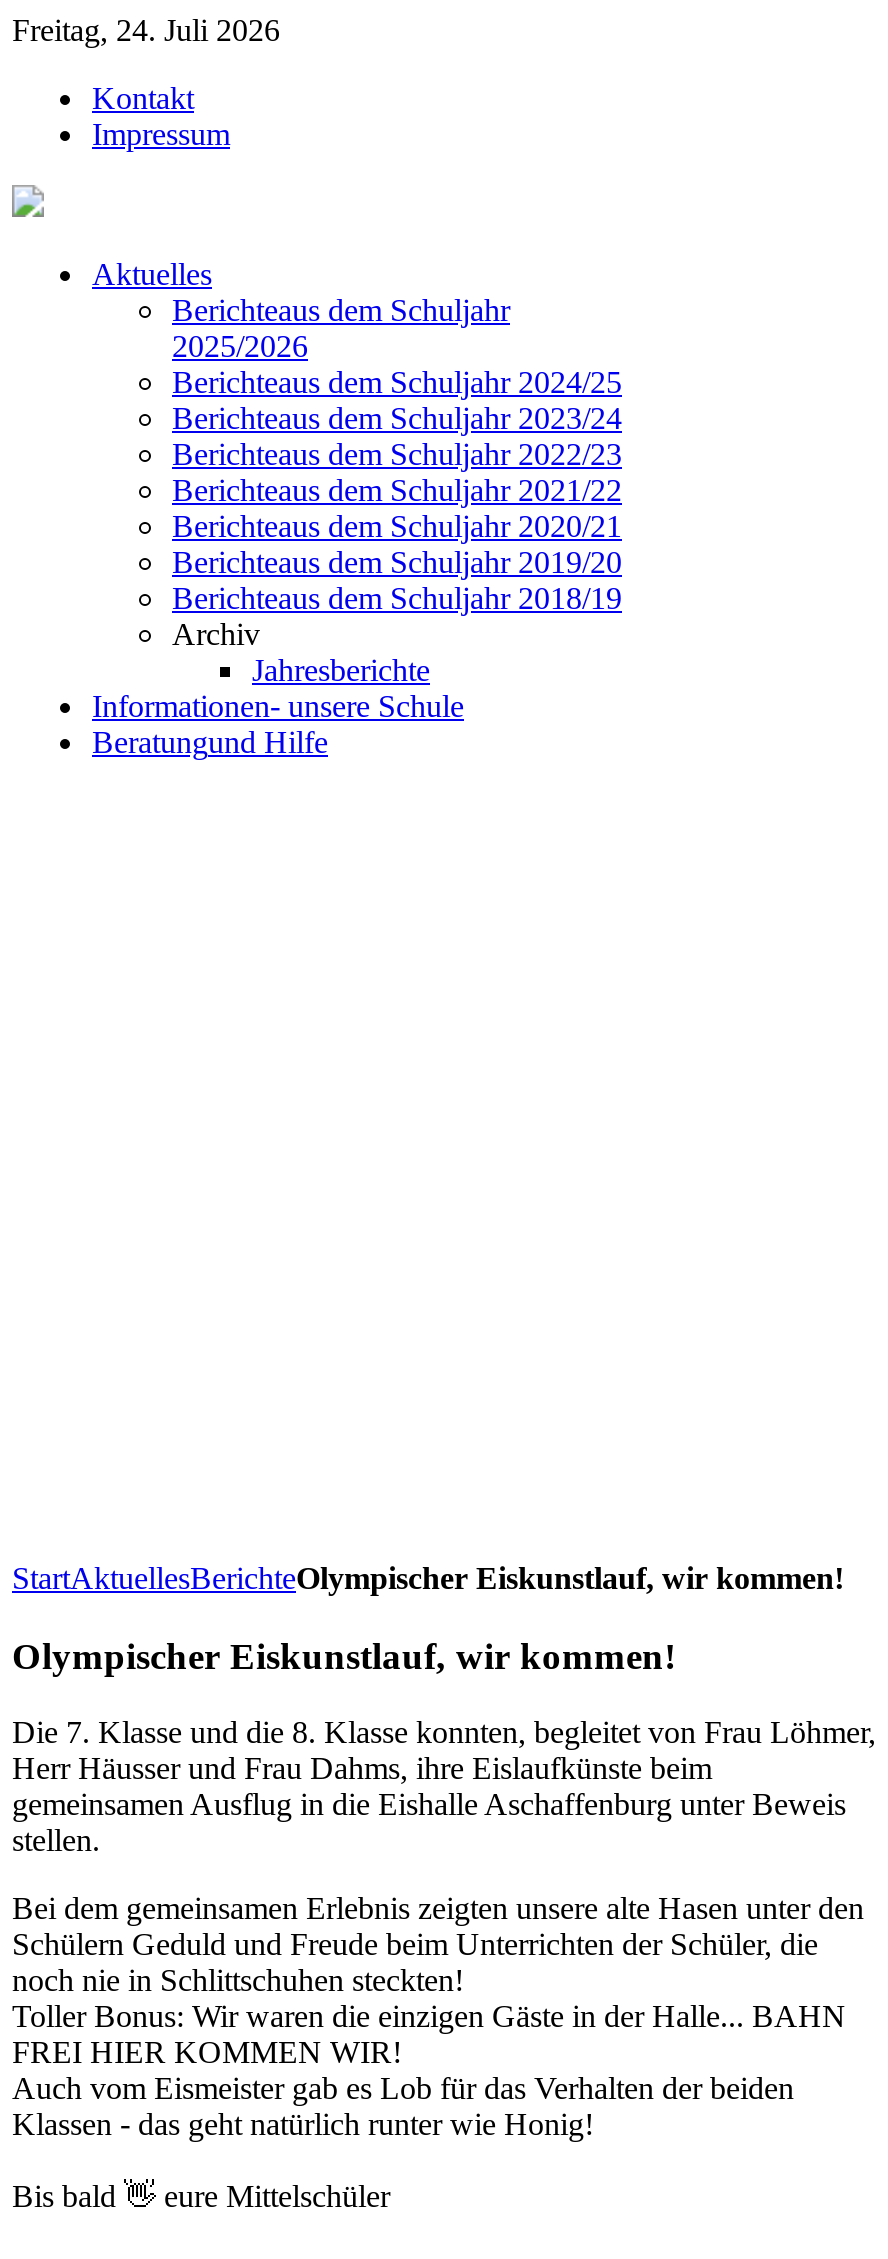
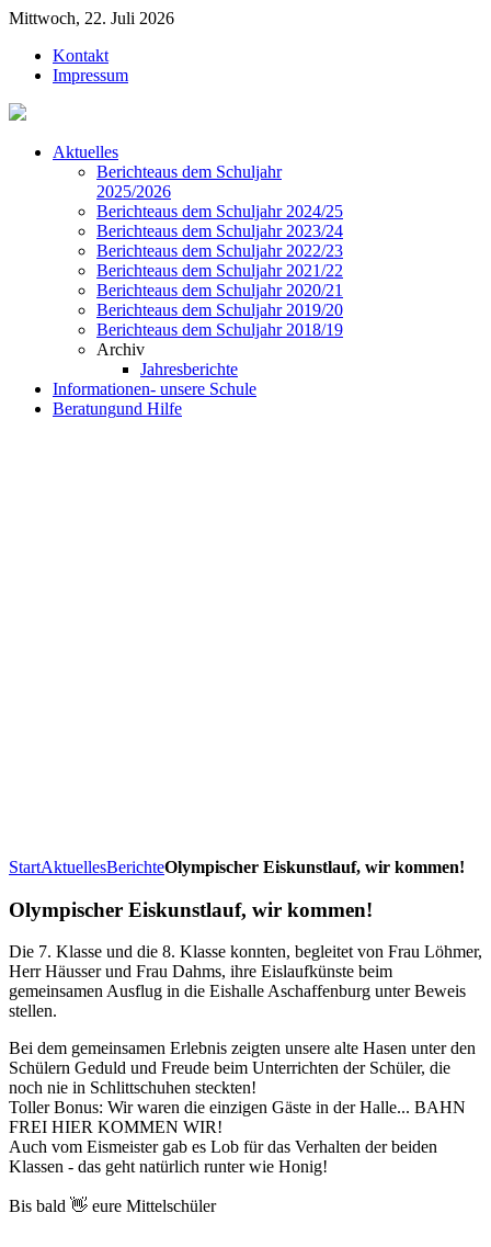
[12,13,280,47] Freitag, 24. Juli 2026 -> [9,9,174,27] Mittwoch, 22. Juli 2026

